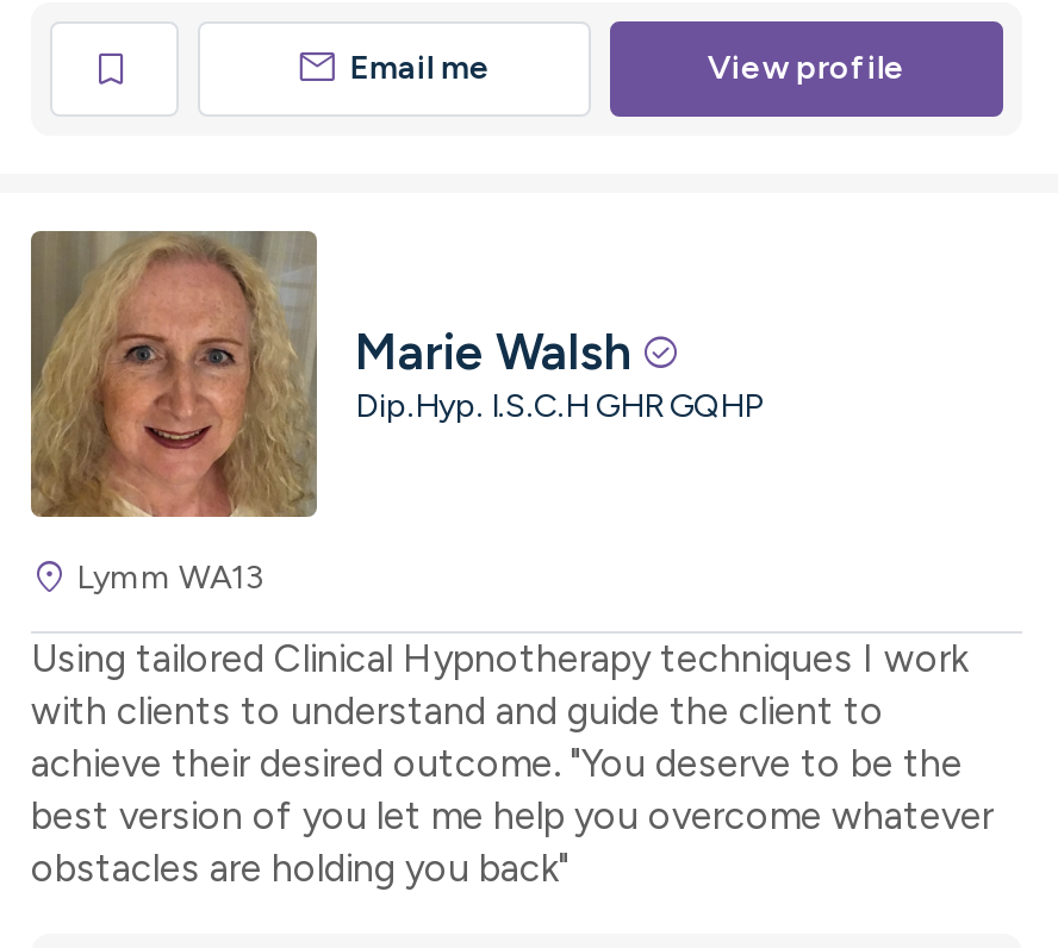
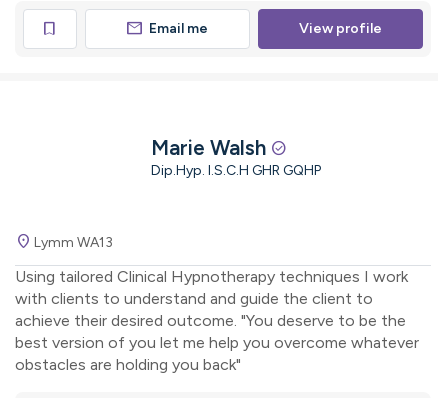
[29,229,319,519] [image] -> none

